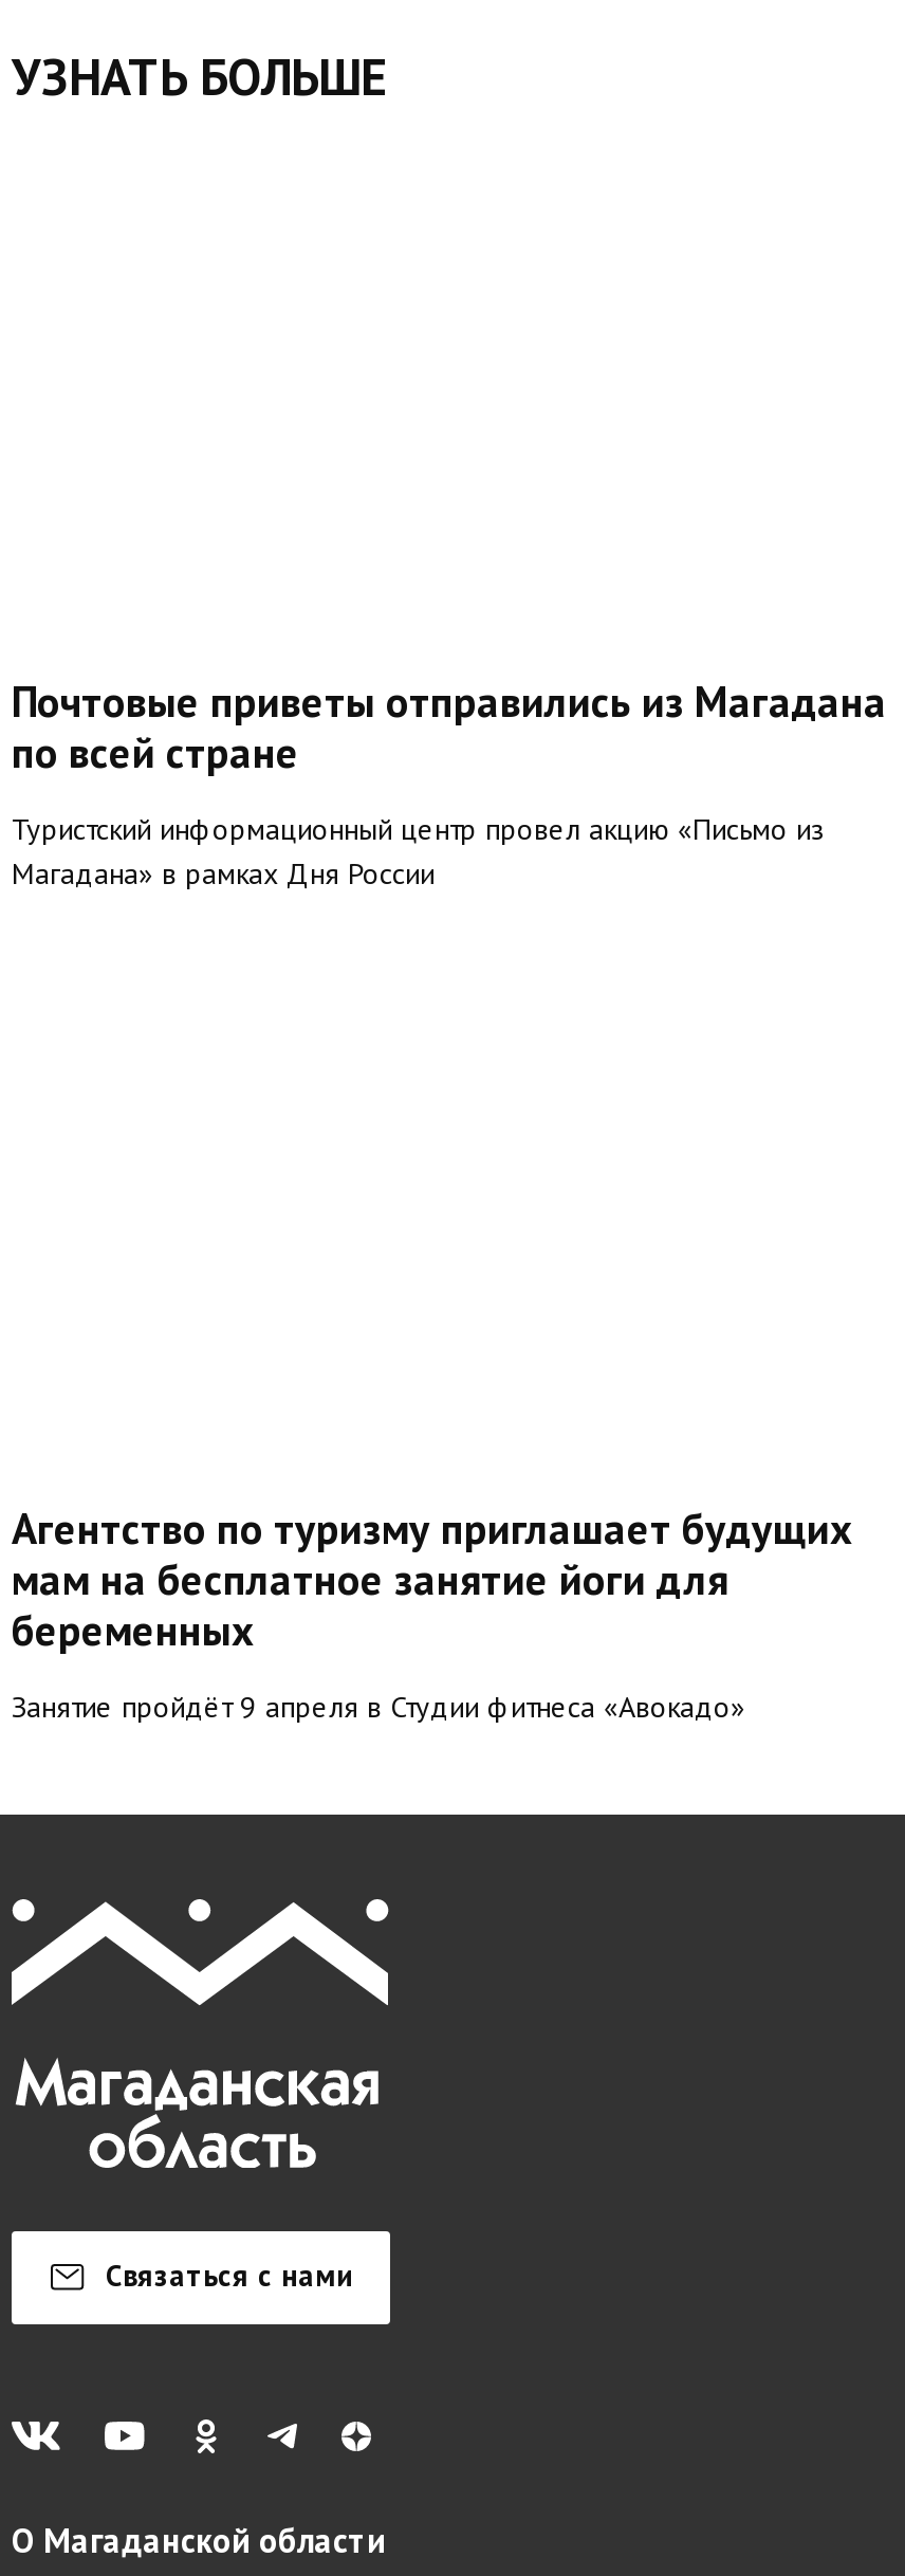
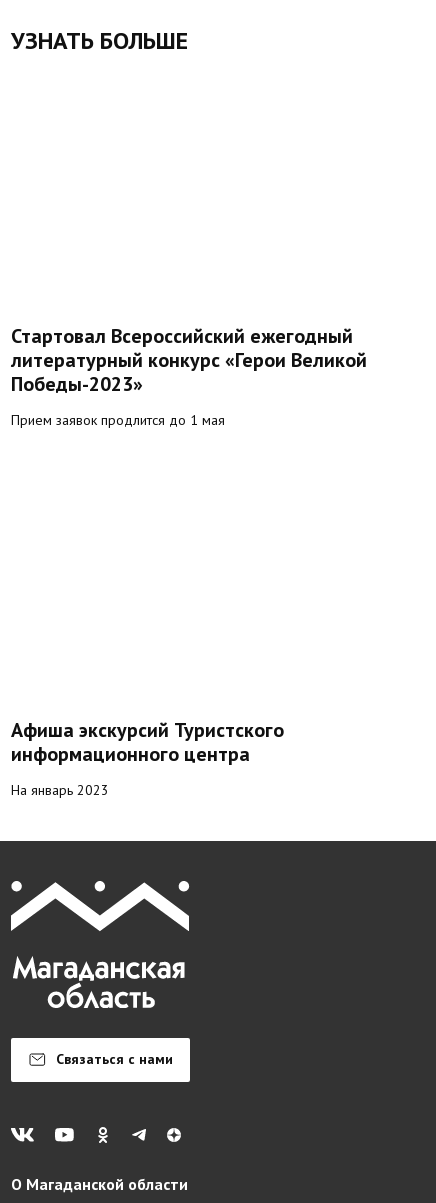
[12,675,887,780] Почтовые приветы отправились из Магадана | по всей стране -> [11,323,367,397] Стартовал Всероссийский ежегодный | литературный конкурс «Герои Великой | Победы-2023»
[12,810,824,893] Туристский информационный центр провел акцию «Письмо из | Магадана» в рамках Дня России -> [11,411,225,429] Прием заявок продлится до 1 мая
[12,1502,853,1658] Агентство по туризму приглашает будущих | мам на бесплатное занятие йоги для | беременных -> [11,717,284,767] Афиша экскурсий Туристского | информационного центра
[12,1688,745,1726] Занятие пройдёт 9 апреля в Студии фитнеса «Авокадо» -> [11,781,109,799] На январь 2023

